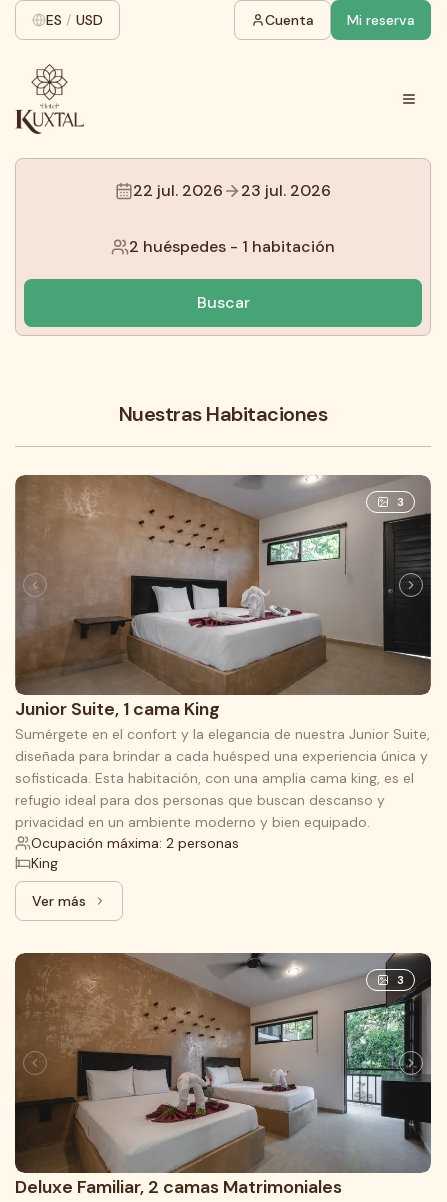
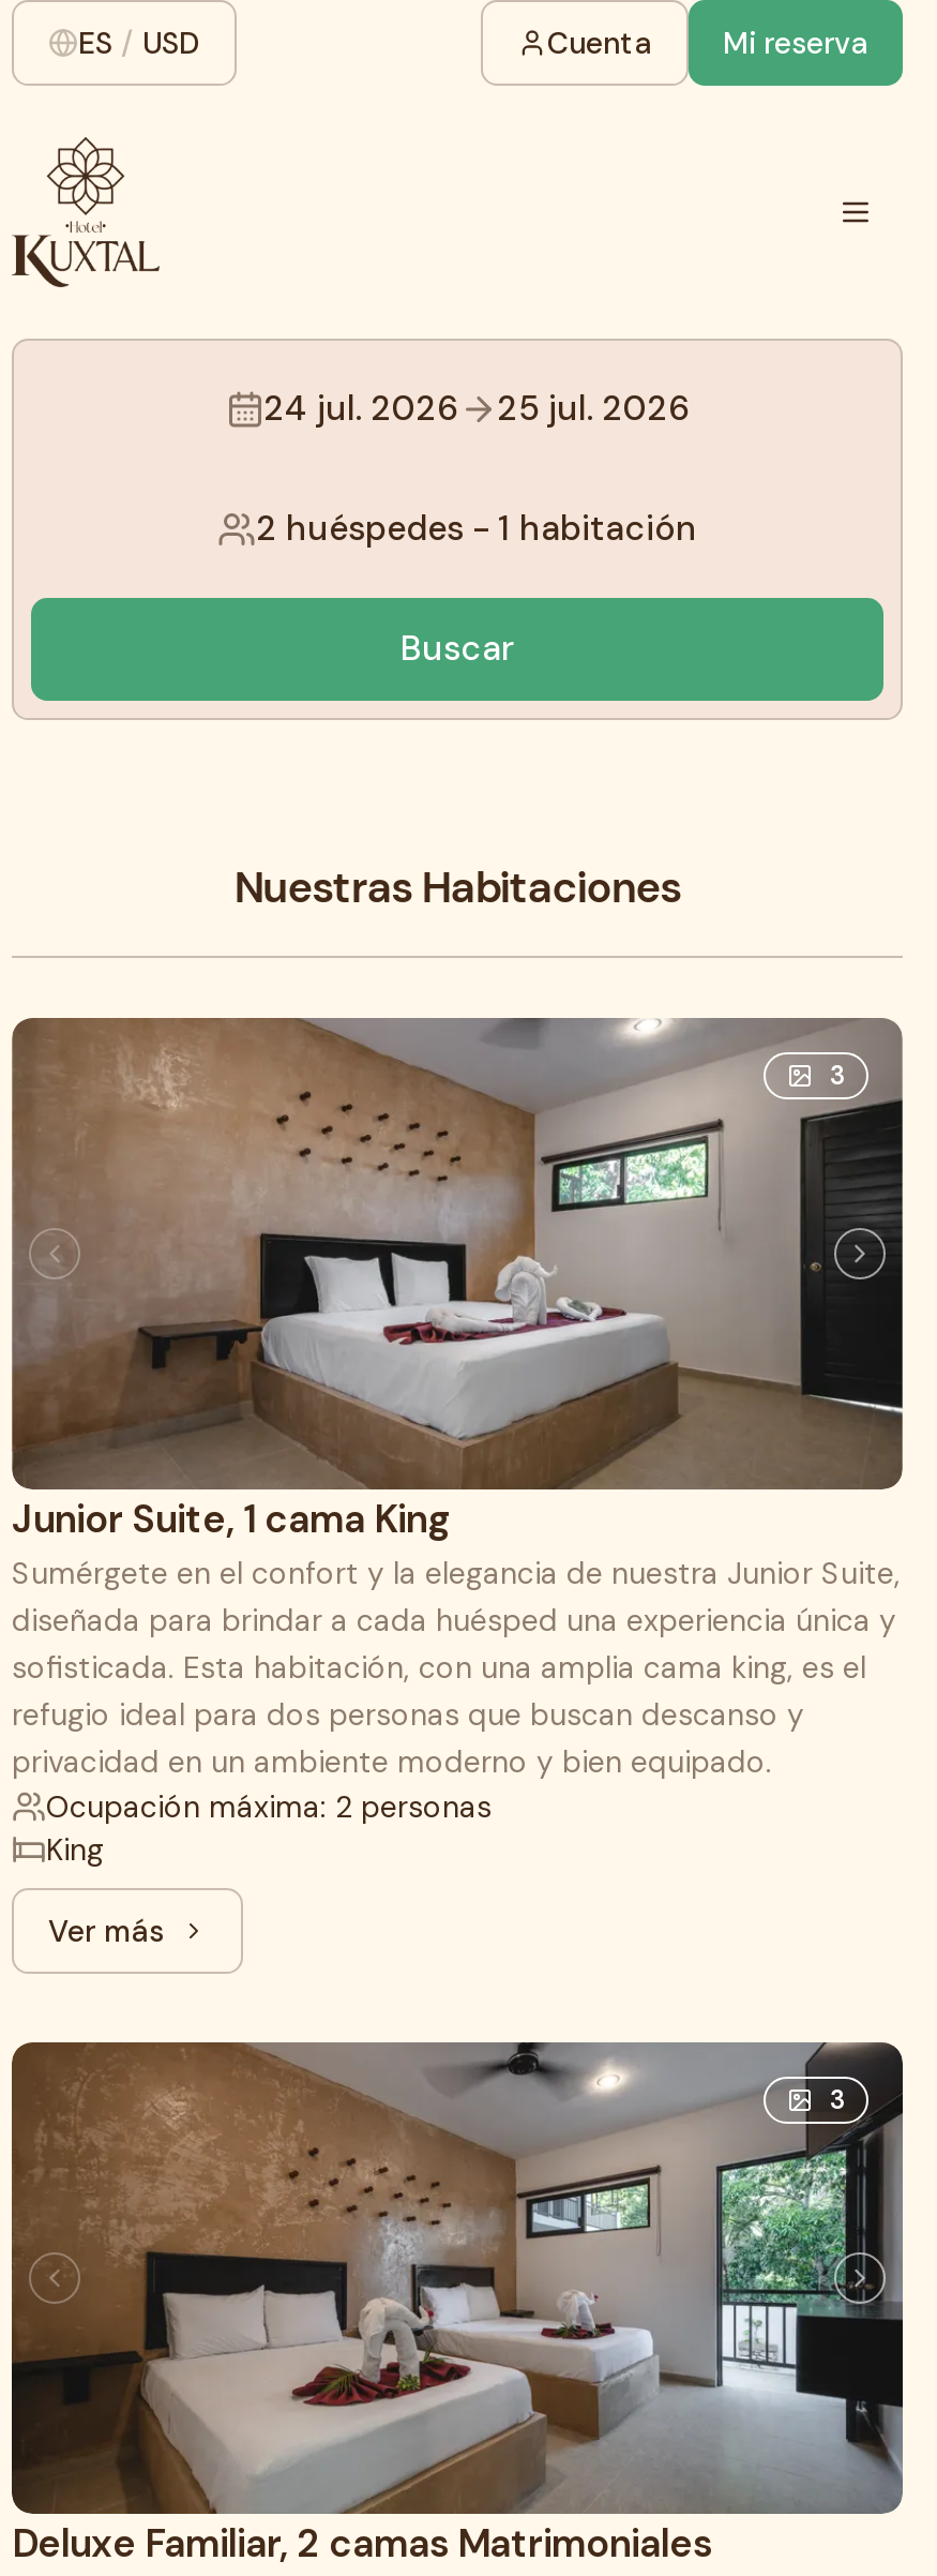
[133,180,223,201] 22 jul. 2026 -> [263,386,458,431] 24 jul. 2026
[241,180,331,201] 23 jul. 2026 -> [497,386,690,431] 25 jul. 2026

